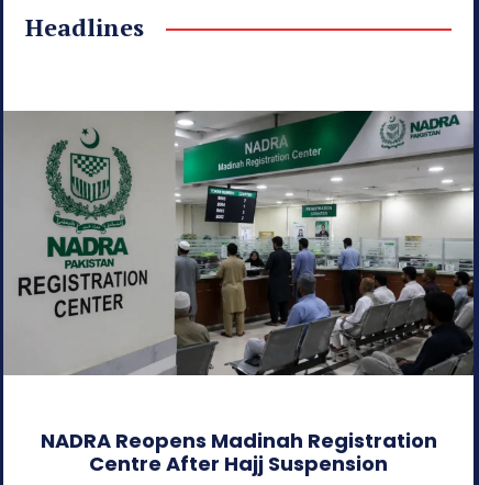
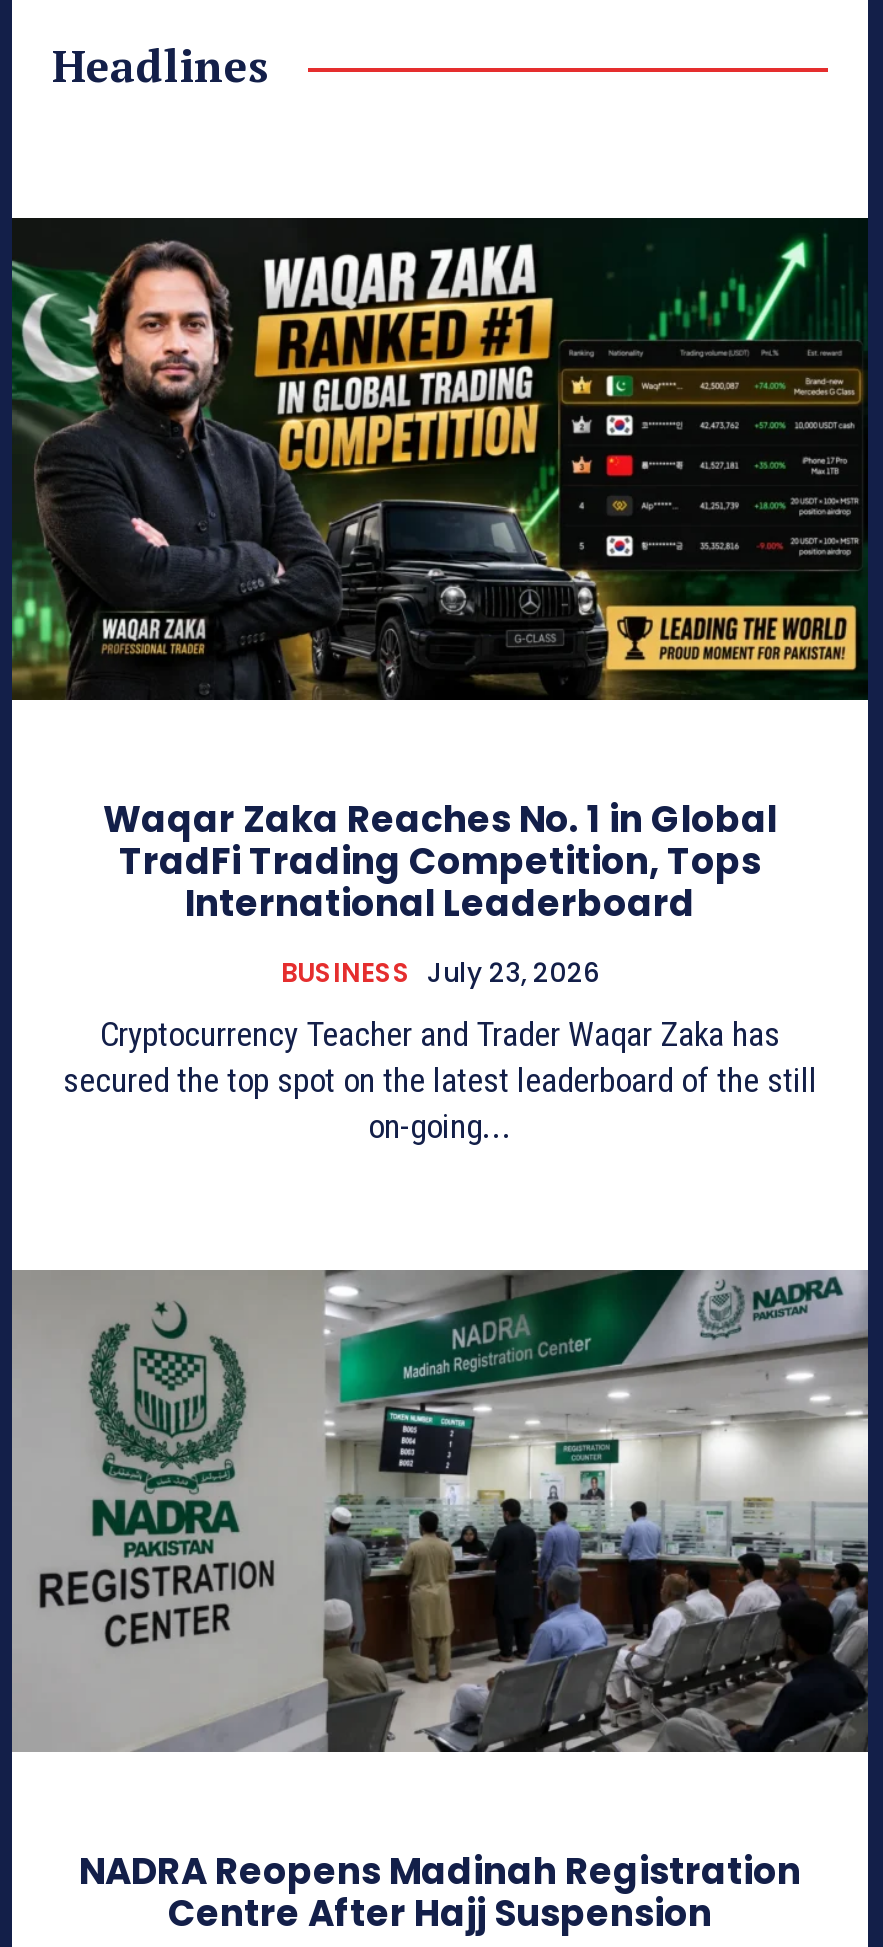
none -> [12,216,870,700] [image]
none -> [63,794,817,1146] Waqar Zaka Reaches No. 1 in Global | TradFi Trading Competition, Tops | International Leaderboard | BUSINESS July 23, 2026 | Cryptocurrency Teacher and Trader Waqar Zaka has | secured the top spot on the latest leaderboard of the still | on-going...

